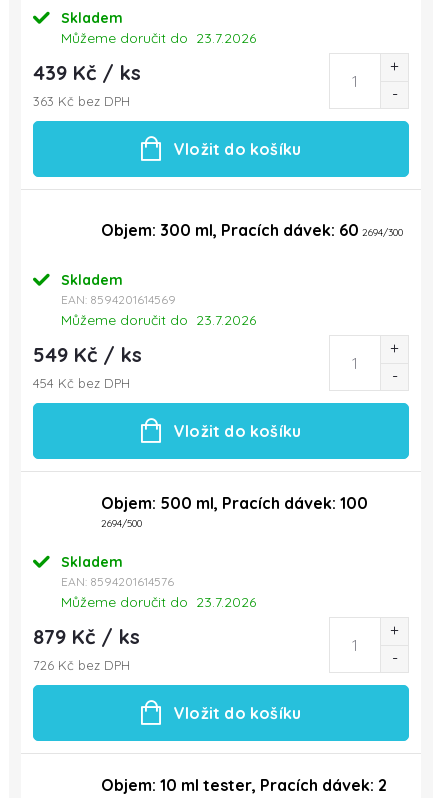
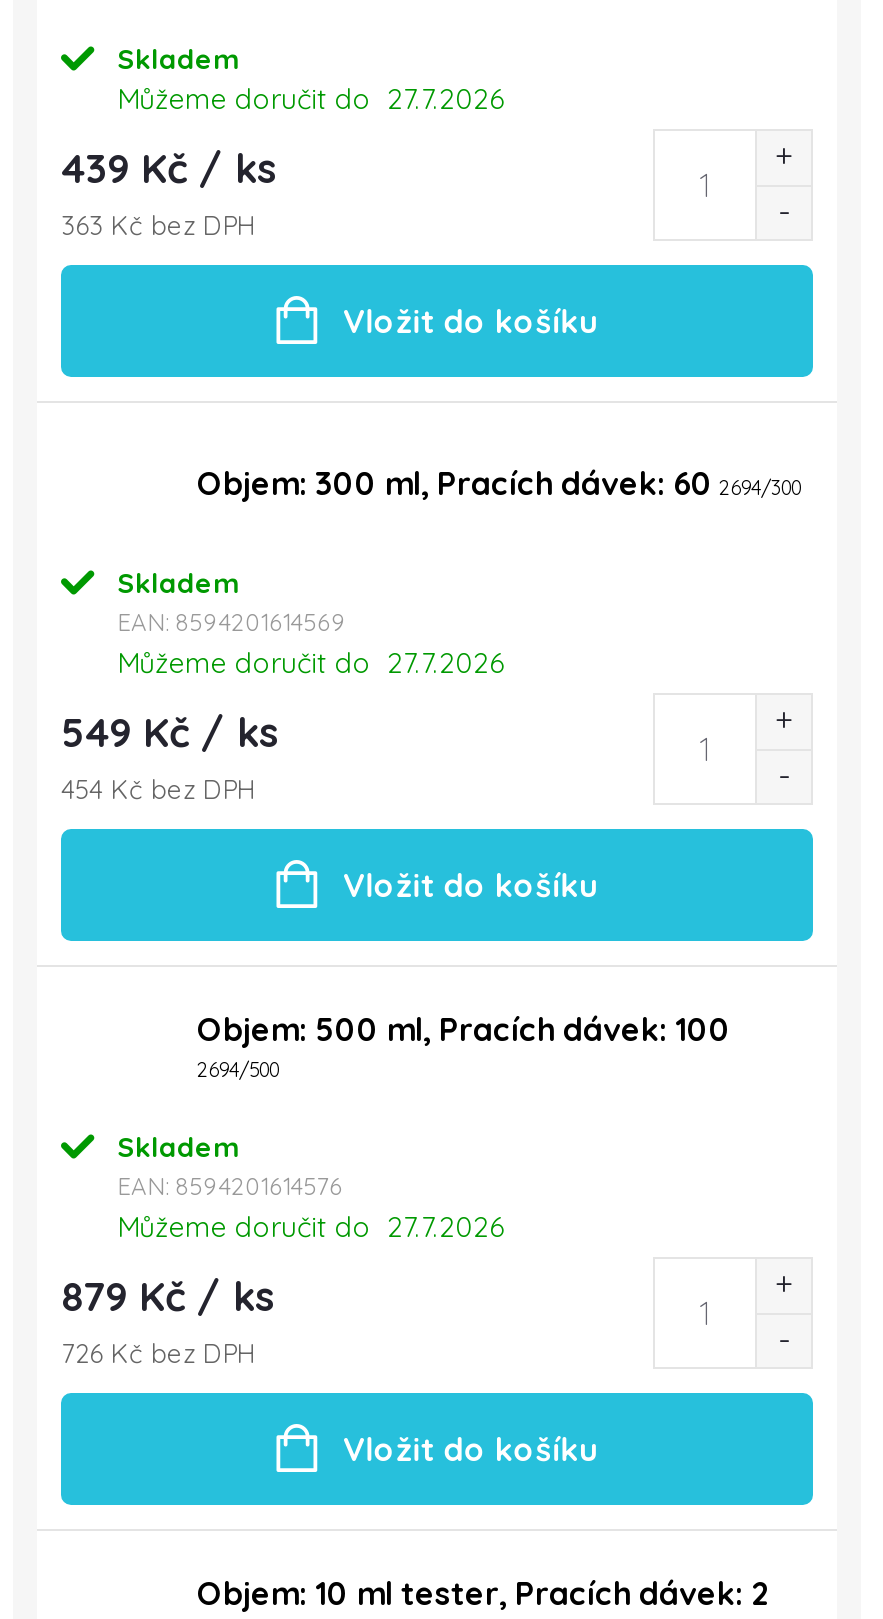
[61,29,256,47] Můžeme doručit do 23.7.2026 -> [117,81,503,117] Můžeme doručit do 27.7.2026
[61,311,256,329] Můžeme doručit do 23.7.2026 -> [117,645,503,681] Můžeme doručit do 27.7.2026
[61,593,256,611] Můžeme doručit do 23.7.2026 -> [117,1209,503,1245] Můžeme doručit do 27.7.2026

